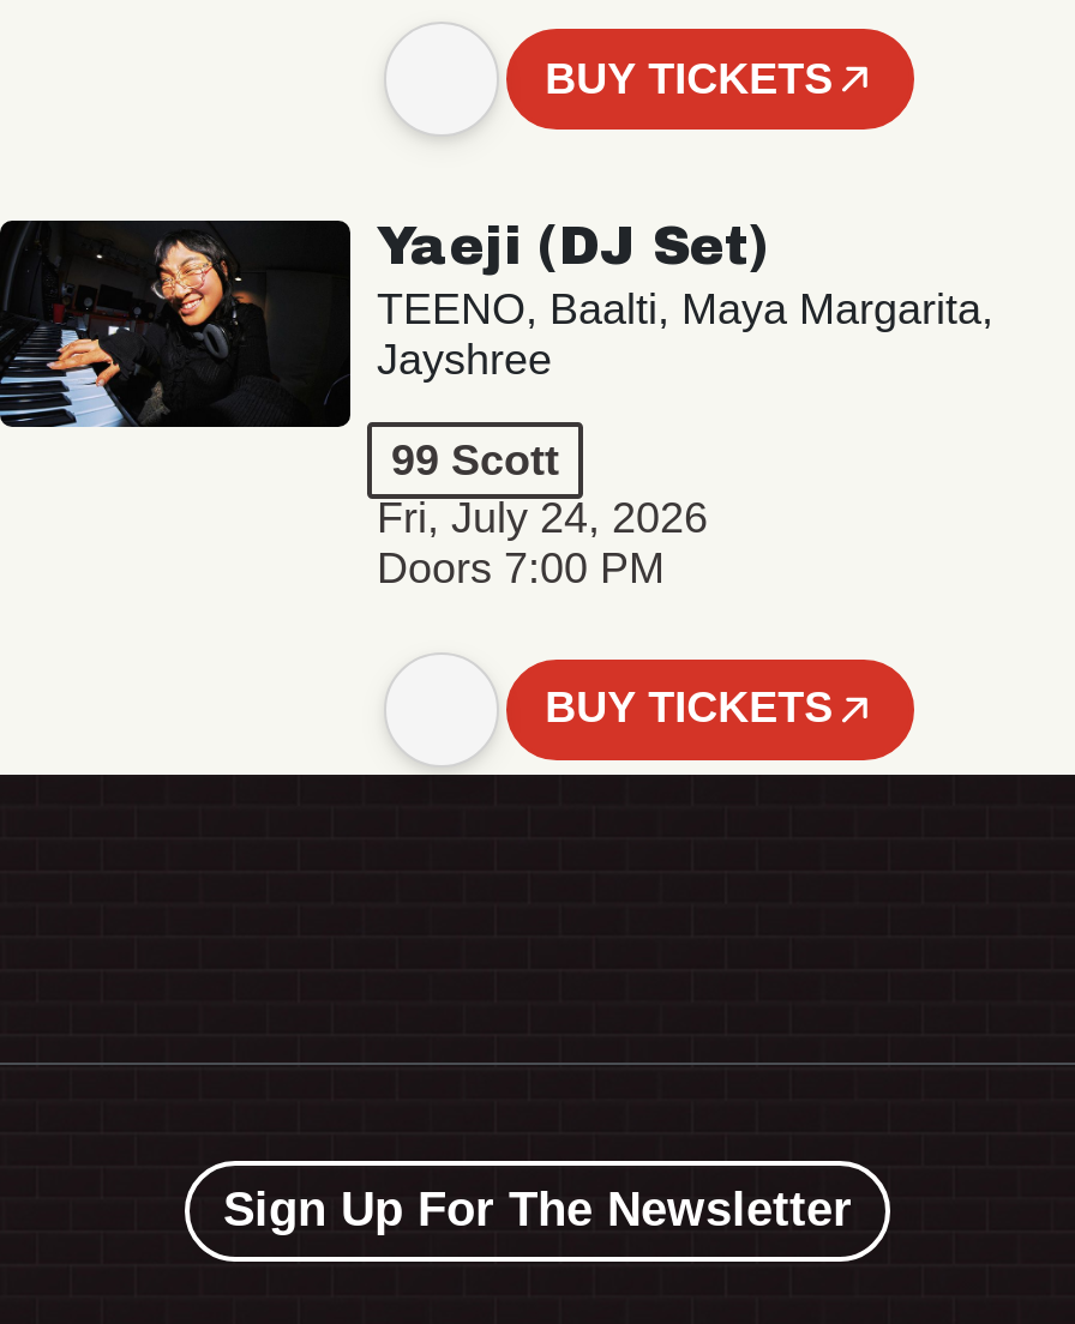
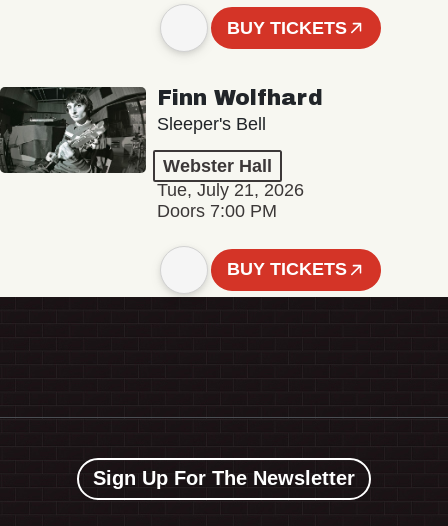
[7,219,993,429] [image] | Yaeji (DJ Set) | TEENO, Baalti, Maya Margarita, | Jayshree -> [3,86,323,174] [image] | Finn Wolfhard | Sleeper's Bell
[377,438,708,543] 99 Scott | Fri, July 24, 2026 -> [157,156,304,200] Webster Hall | Tue, July 21, 2026

